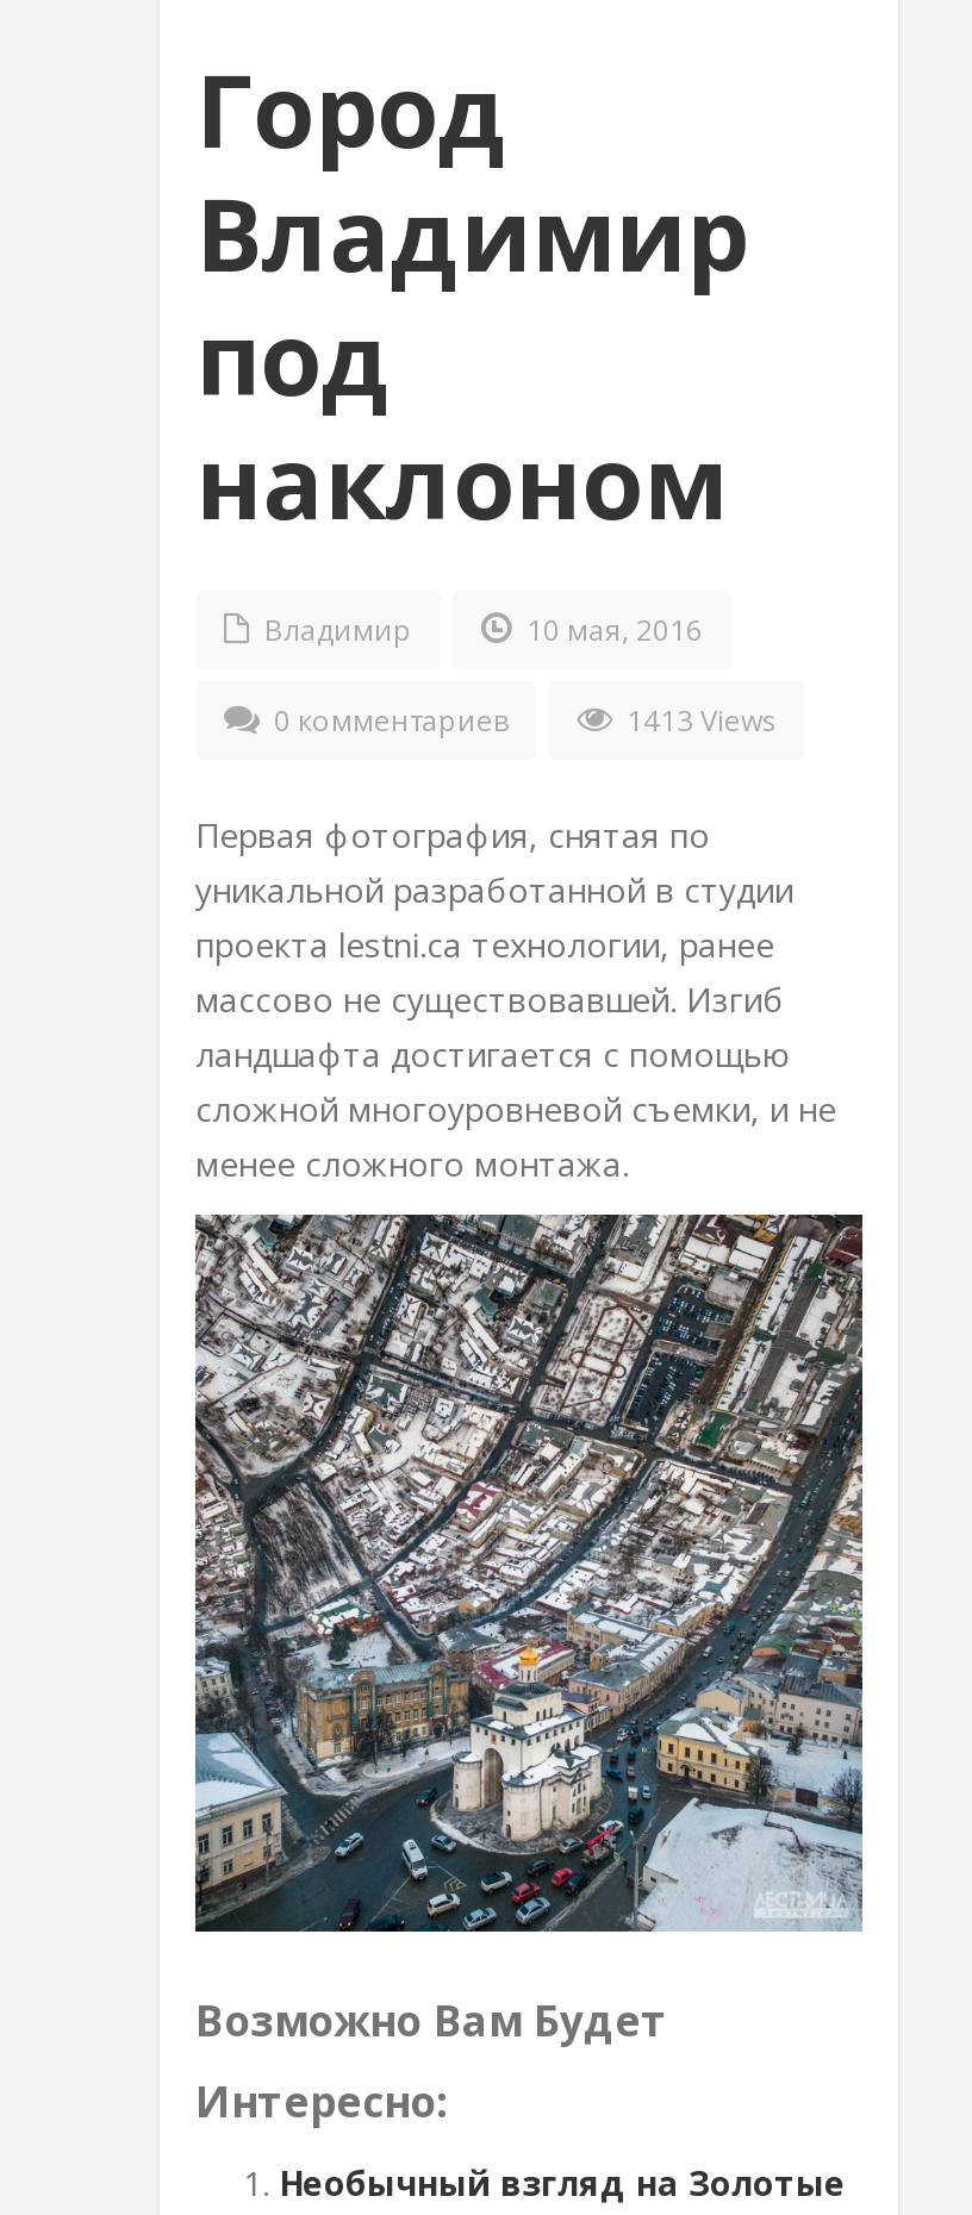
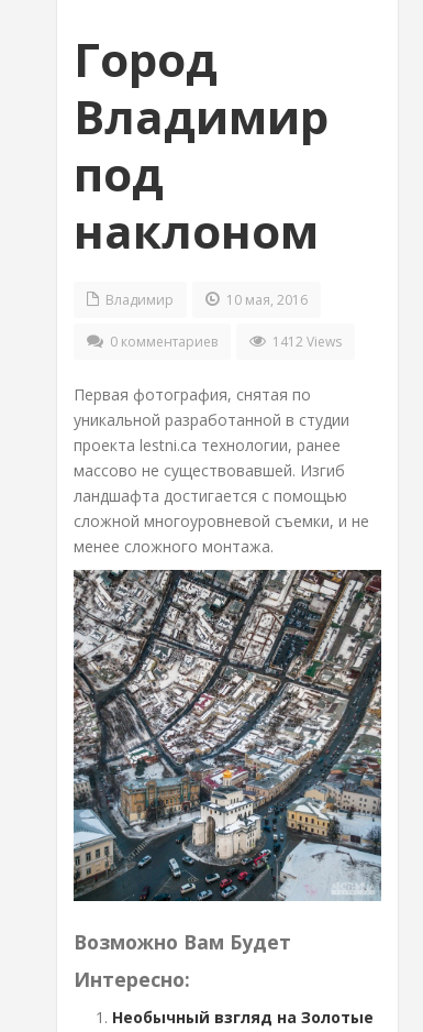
[619,700,777,741] 1413 Views -> [269,332,342,351] 1412 Views

